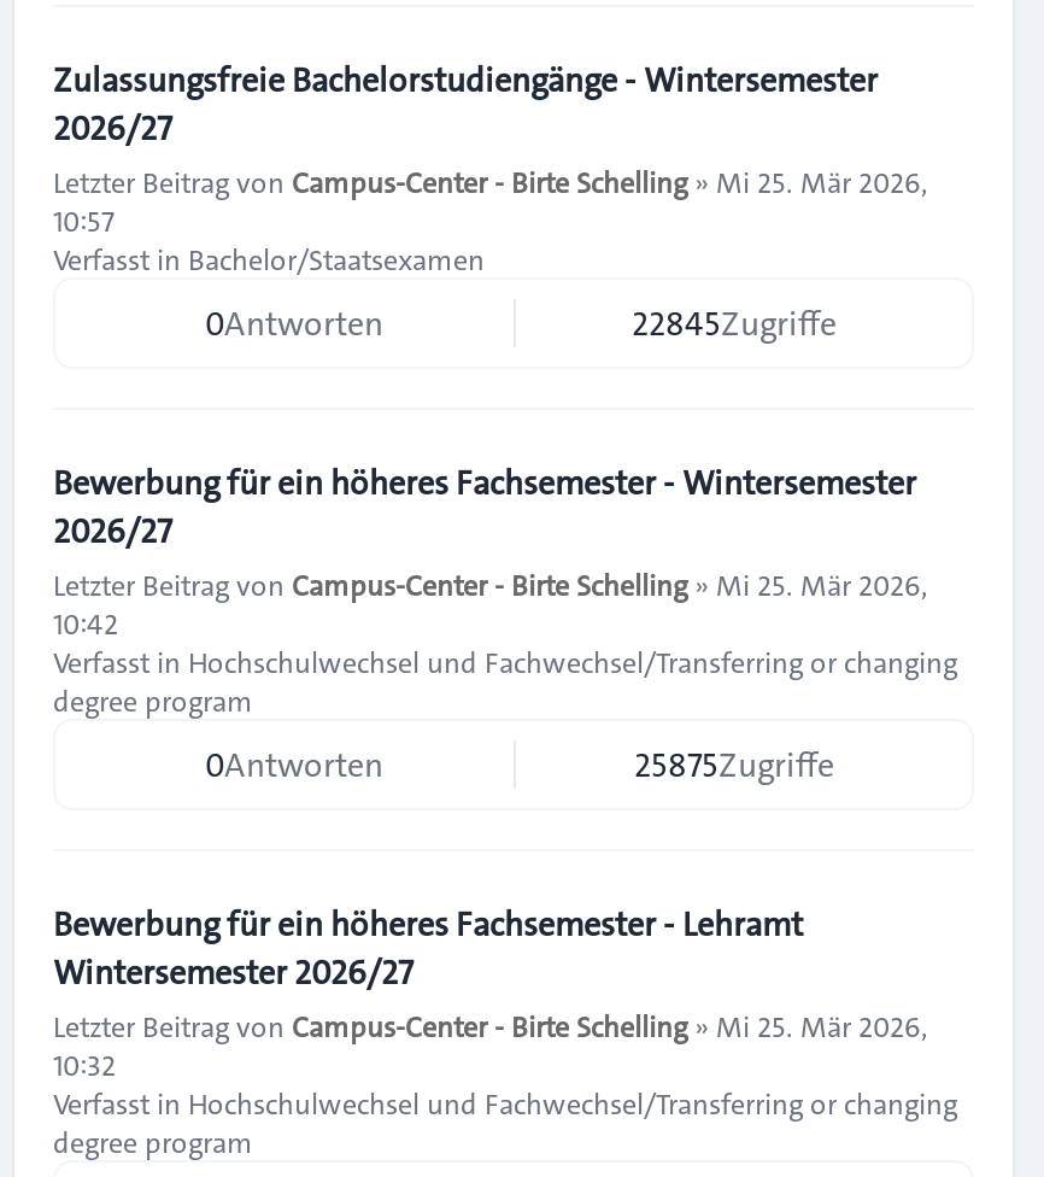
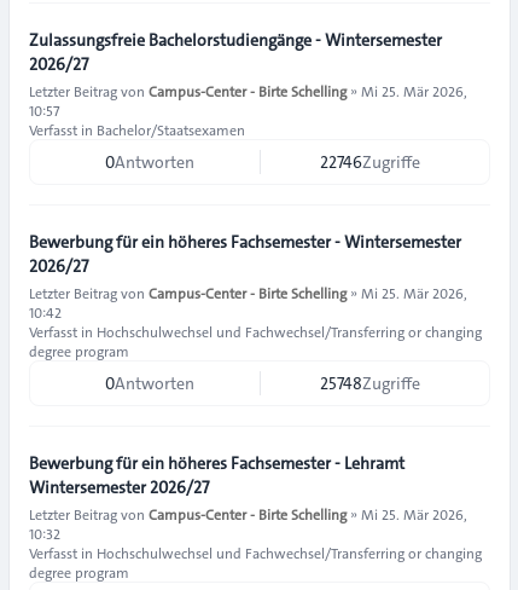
[632,299,837,347] 22845Zugriffe -> [320,150,420,174] 22746Zugriffe
[634,740,834,789] 25875Zugriffe -> [320,371,420,395] 25748Zugriffe

